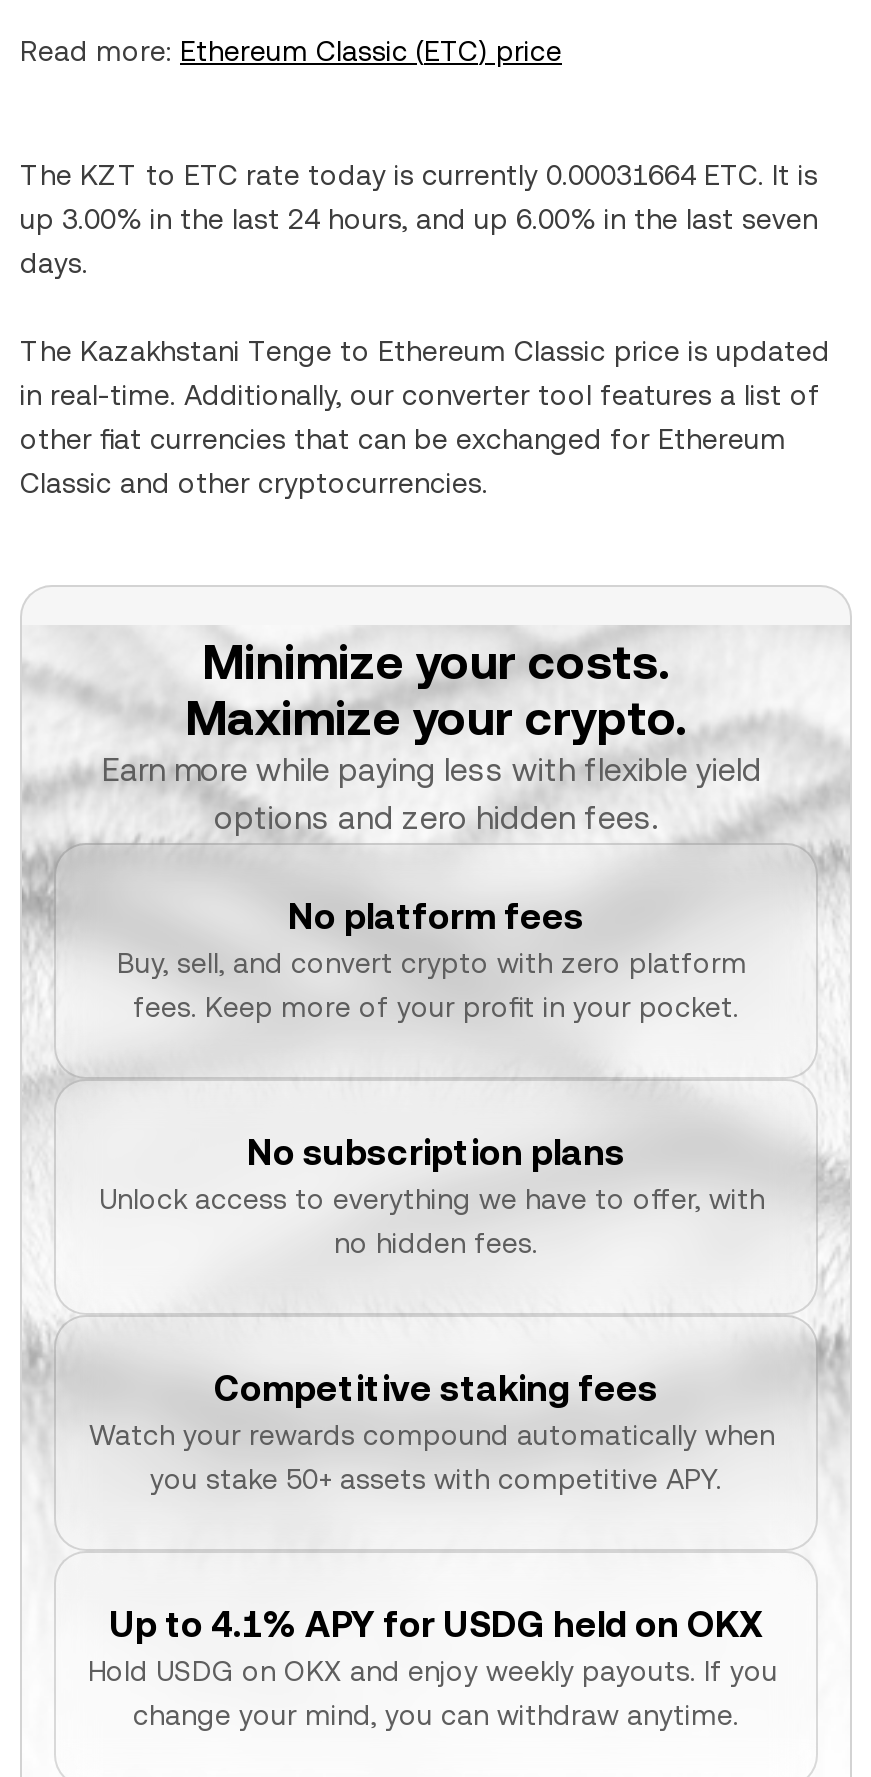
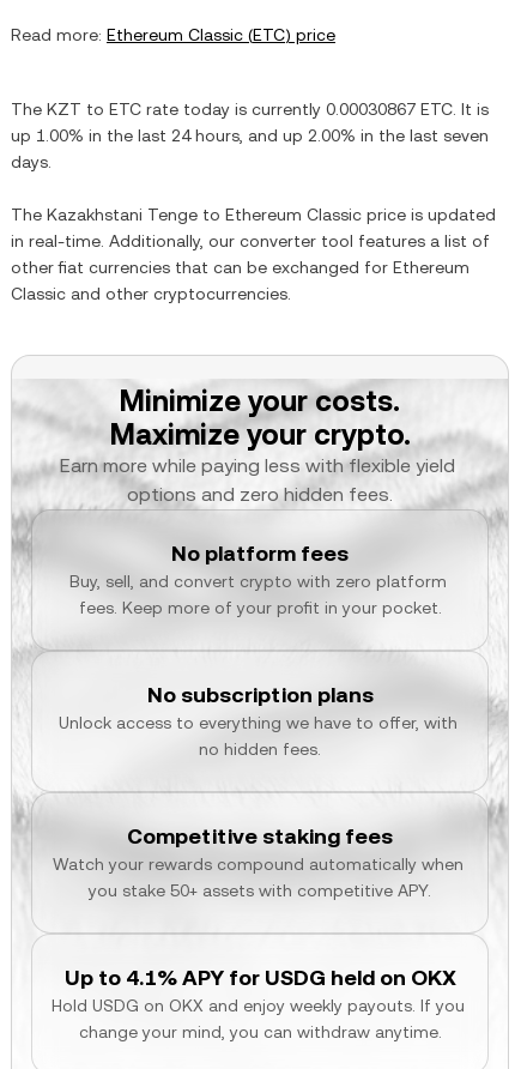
[20,159,818,191] The KZT to ETC rate today is currently 0.00031664 ETC. It is -> [11,99,489,119] The KZT to ETC rate today is currently 0.00030867 ETC. It is
[20,203,818,235] up 3.00% in the last 24 hours, and up 6.00% in the last seven -> [11,126,489,145] up 1.00% in the last 24 hours, and up 2.00% in the last seven

